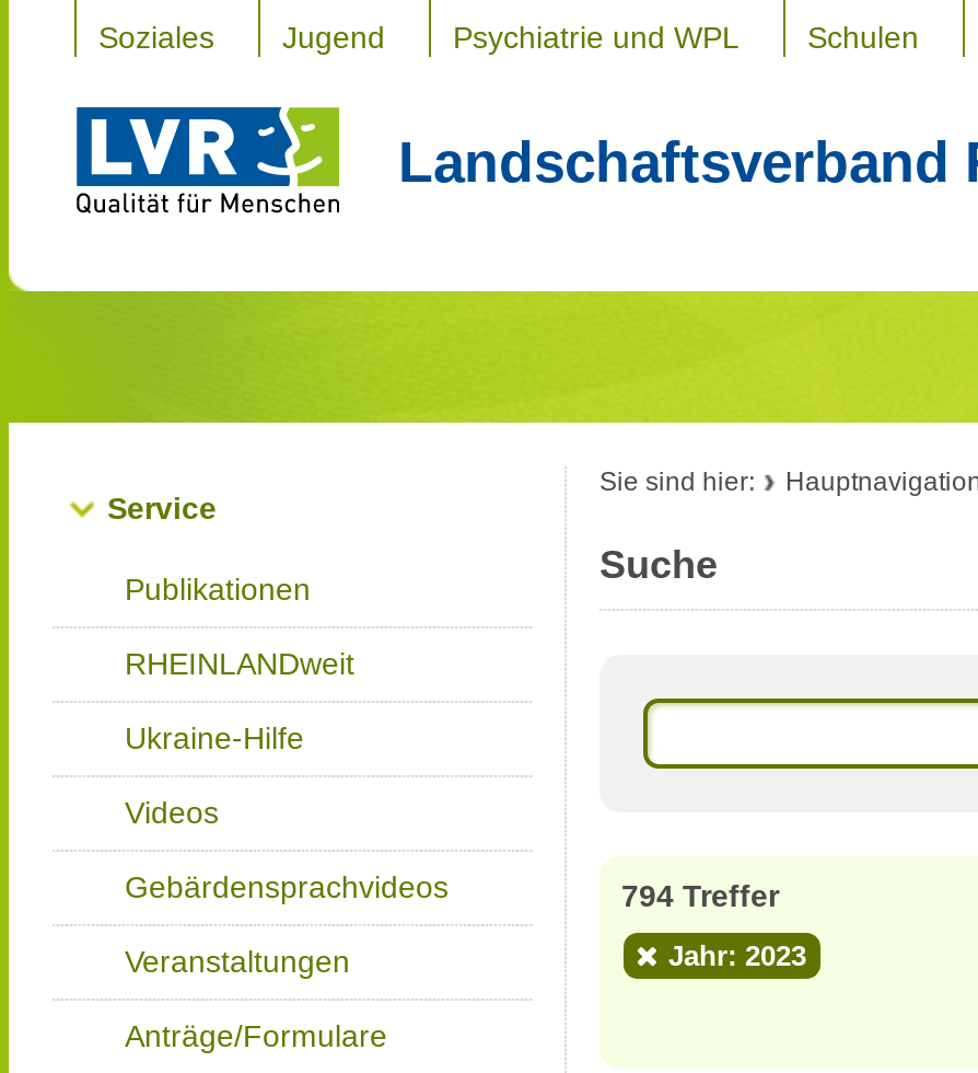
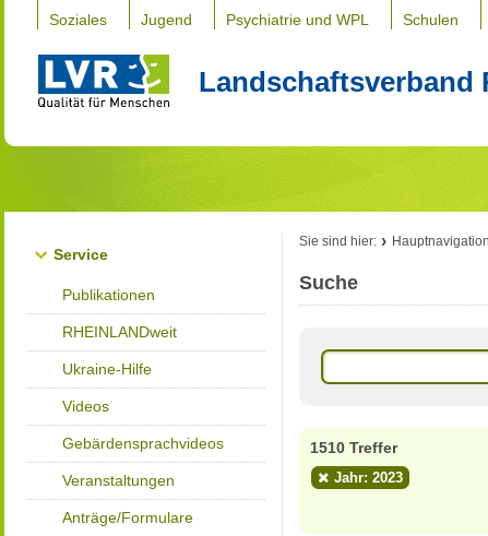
[621,878,779,913] 794 Treffer -> [310,439,397,456] 1510 Treffer

